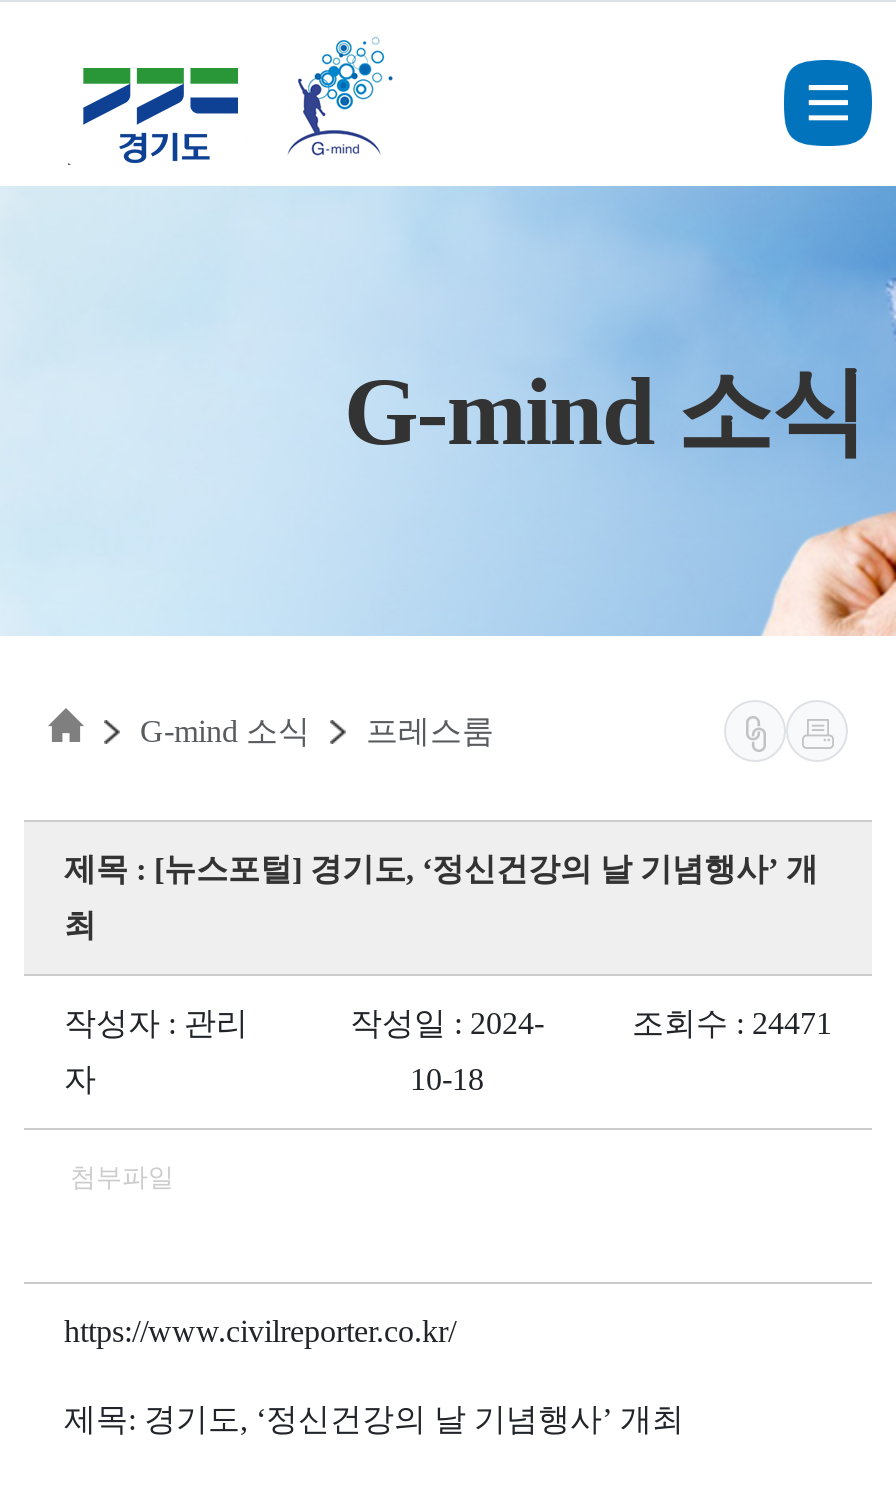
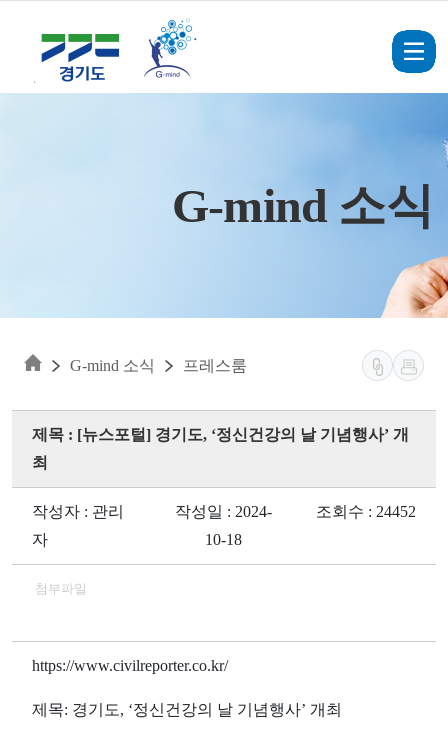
[632,1006,832,1040] 조회수 : 24471 -> [316,503,416,520] 조회수 : 24452

